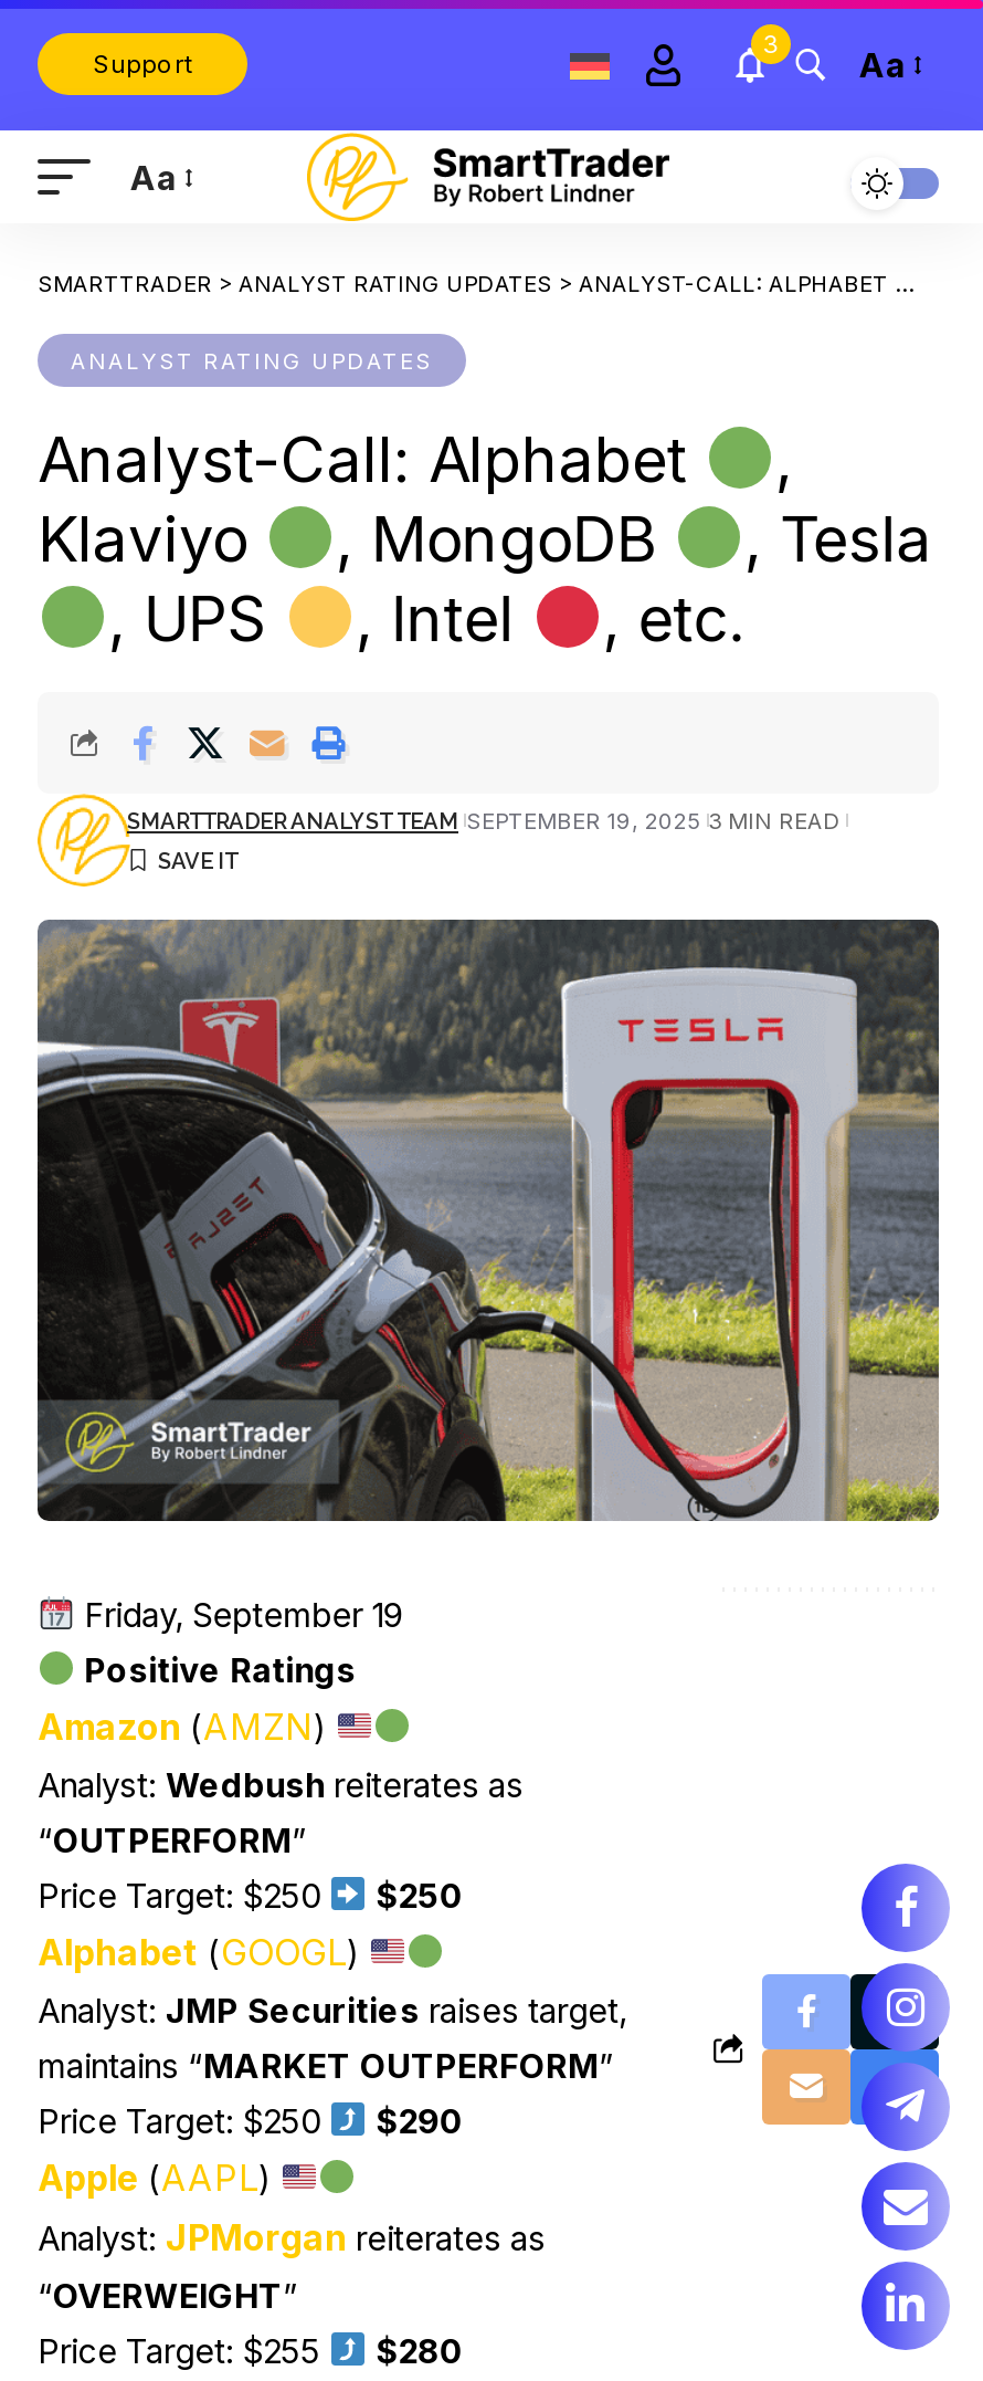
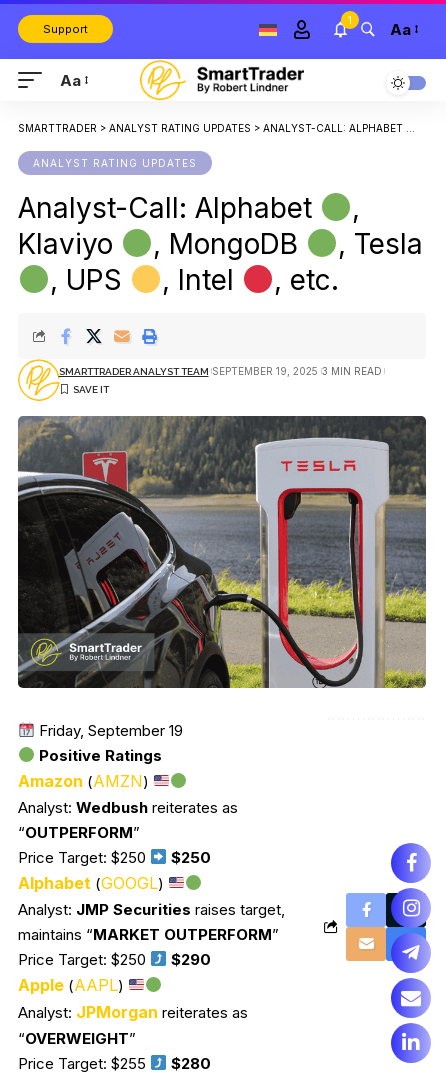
[763,28,778,59] 3 -> [348,12,352,26] 1

